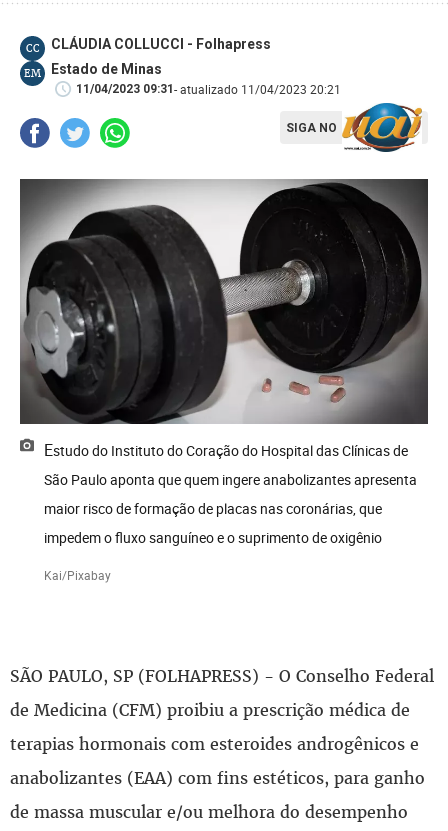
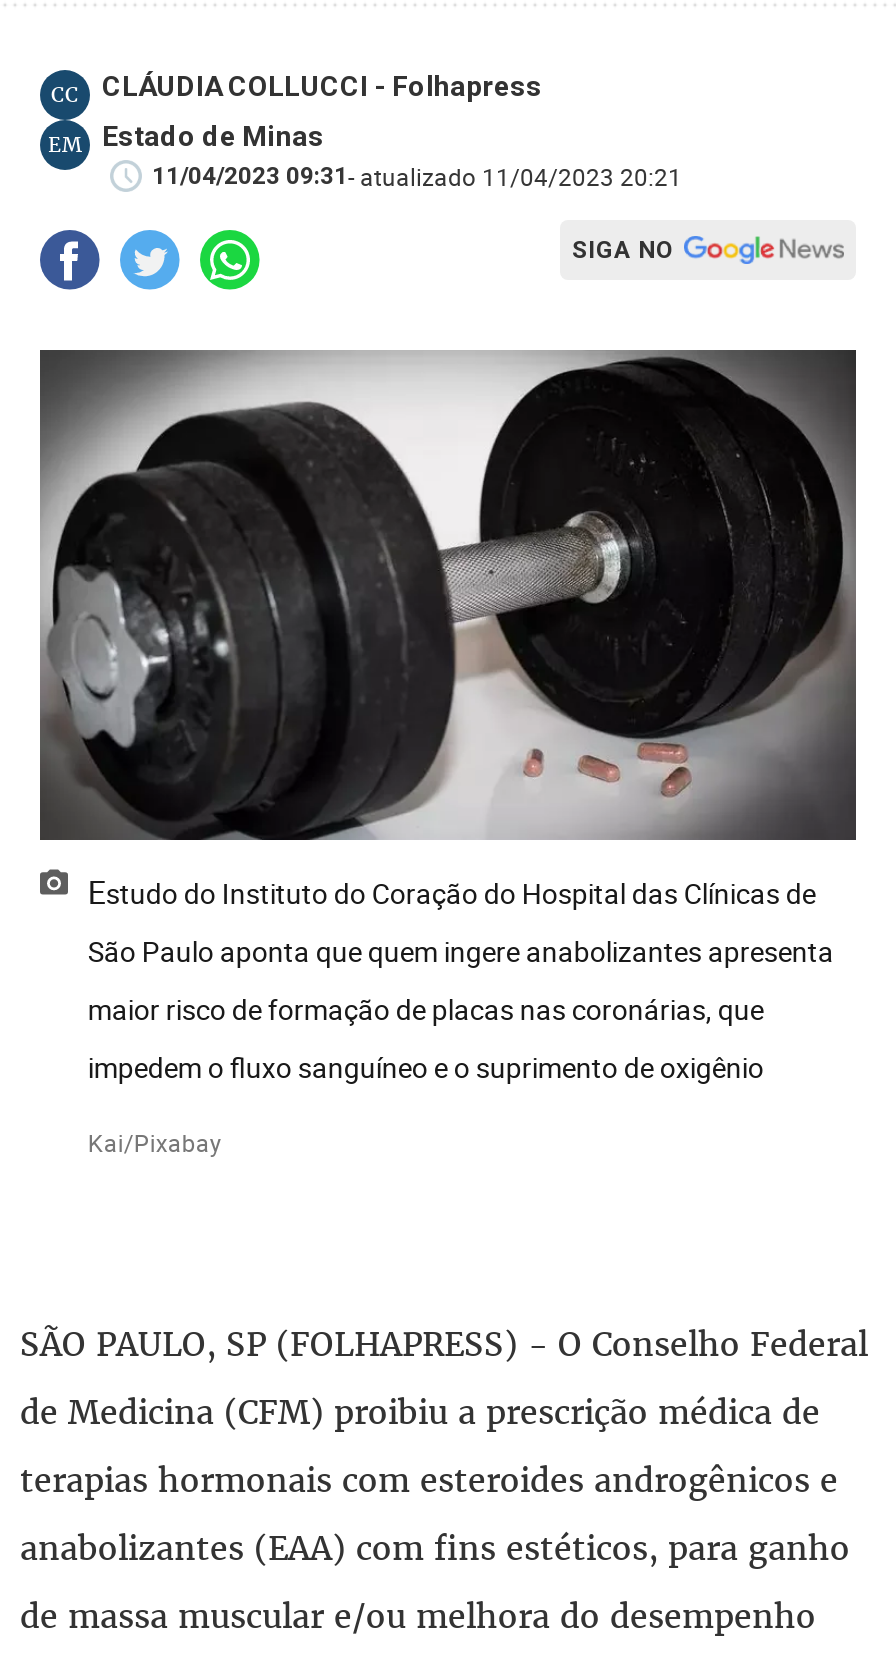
[341,102,423,153] [image] -> [682,204,844,294] [image]

